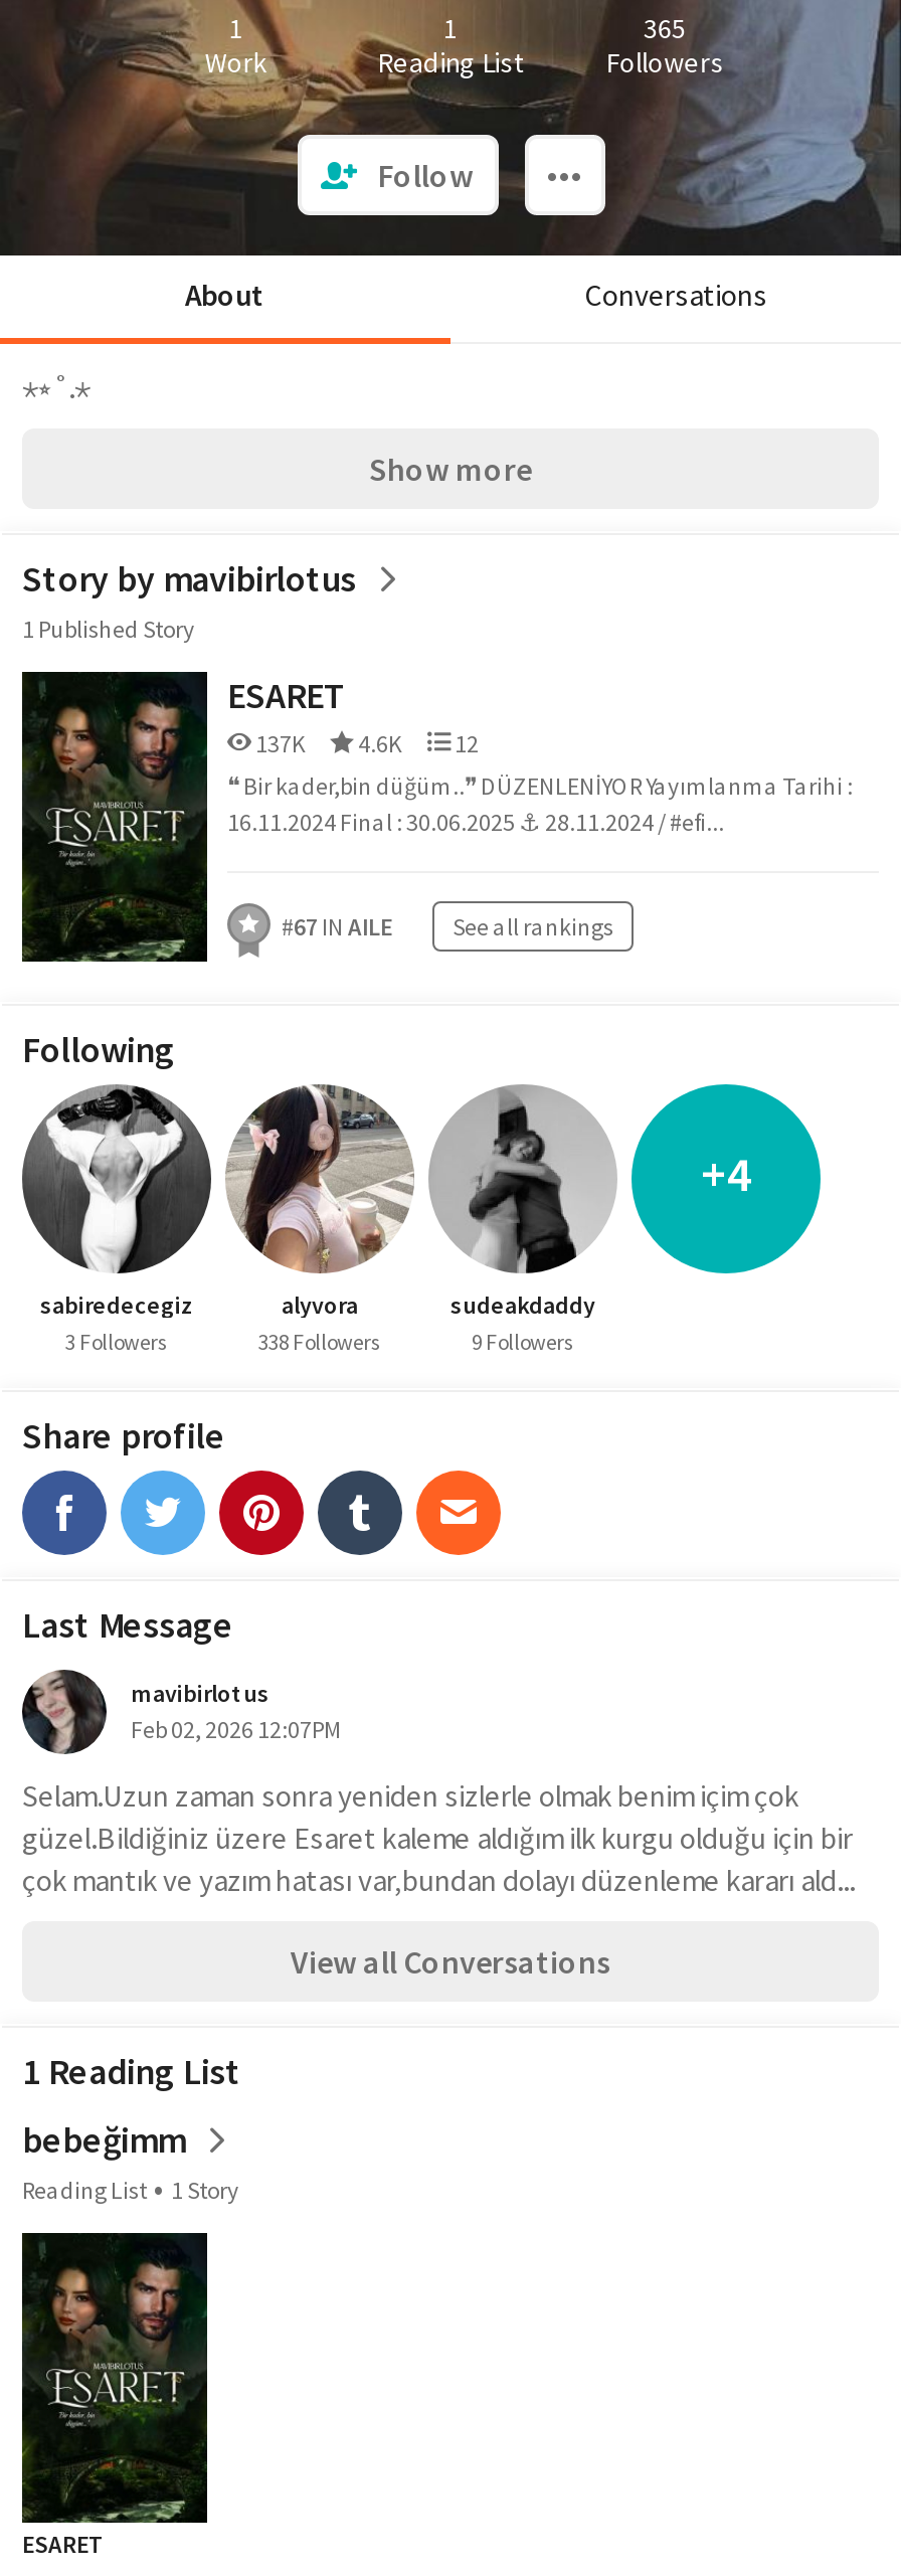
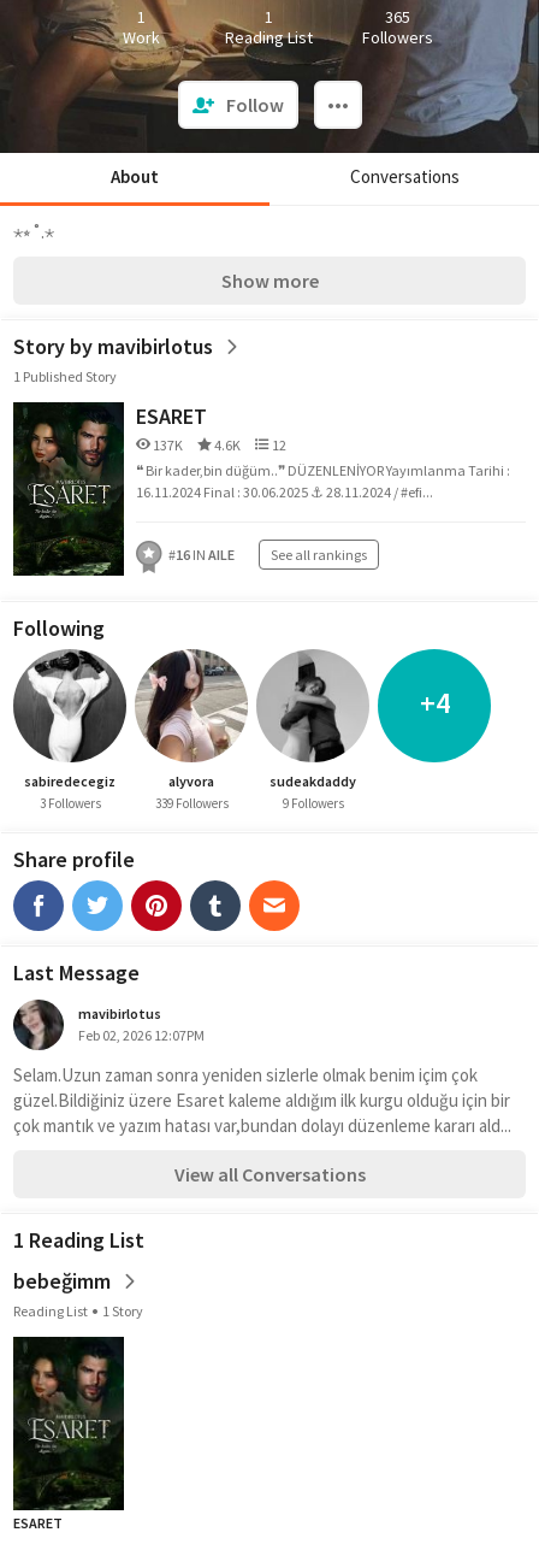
[282,911,613,941] #67 IN AILE See all rankings -> [168,546,367,564] #16 IN AILE See all rankings
[258,1328,381,1356] 338 Followers -> [155,795,228,812] 339 Followers

